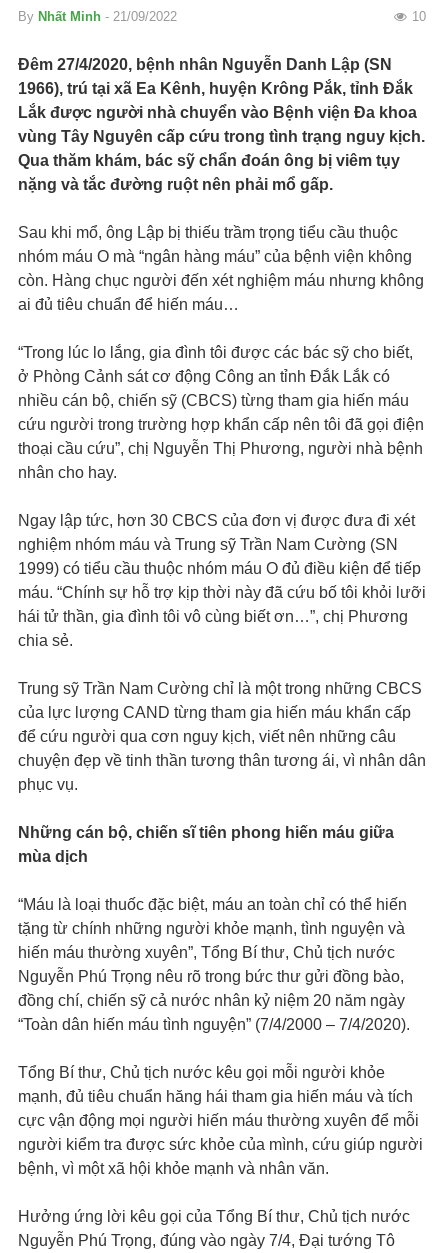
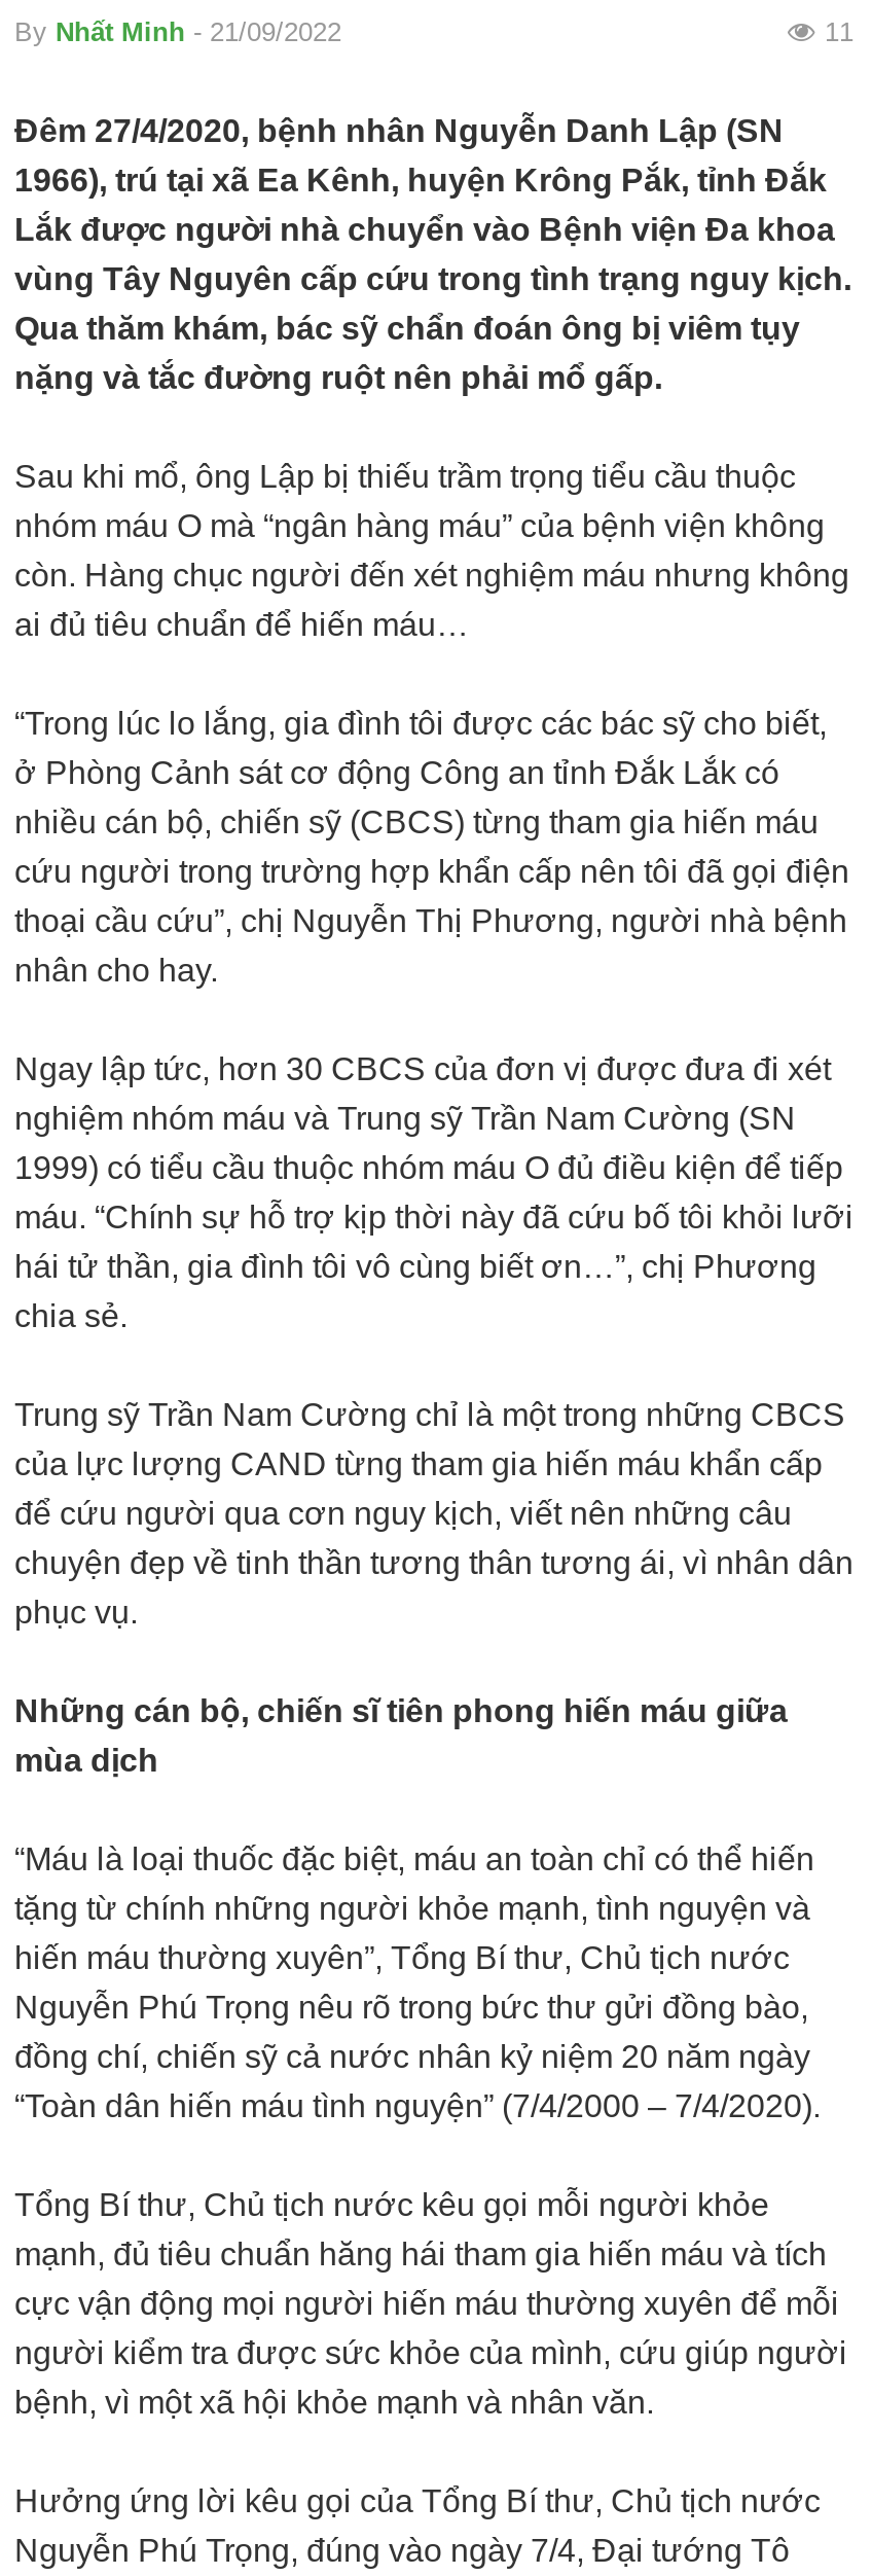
[412,9,426,24] 10 -> [825,16,853,47] 11

